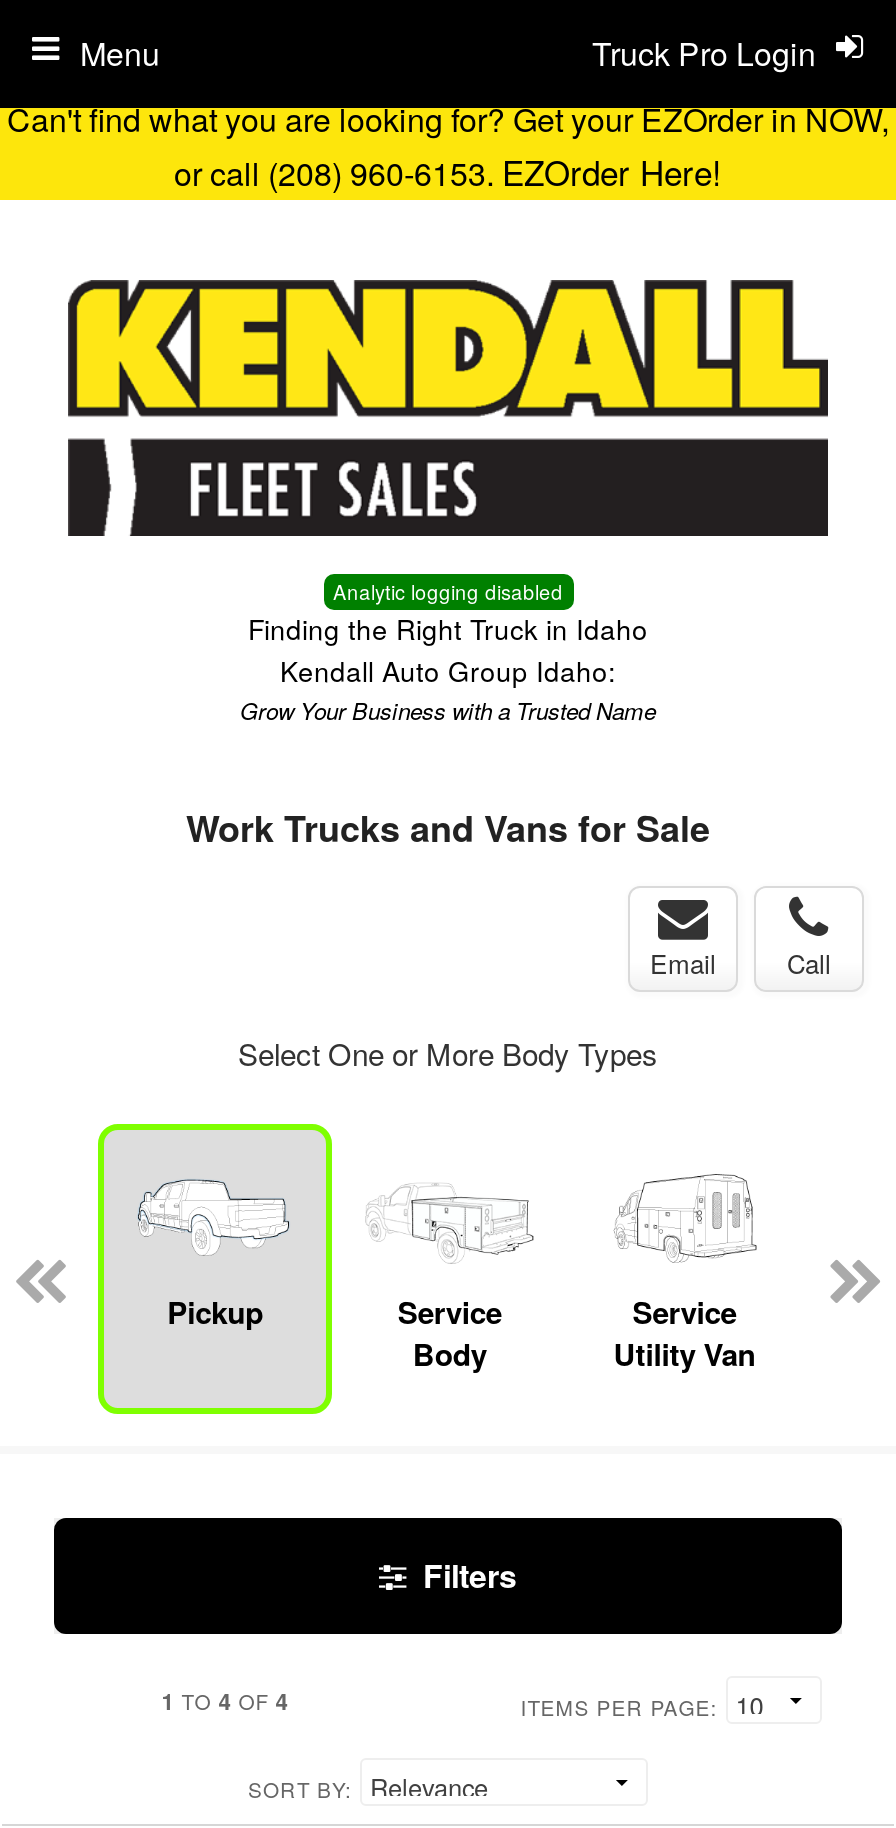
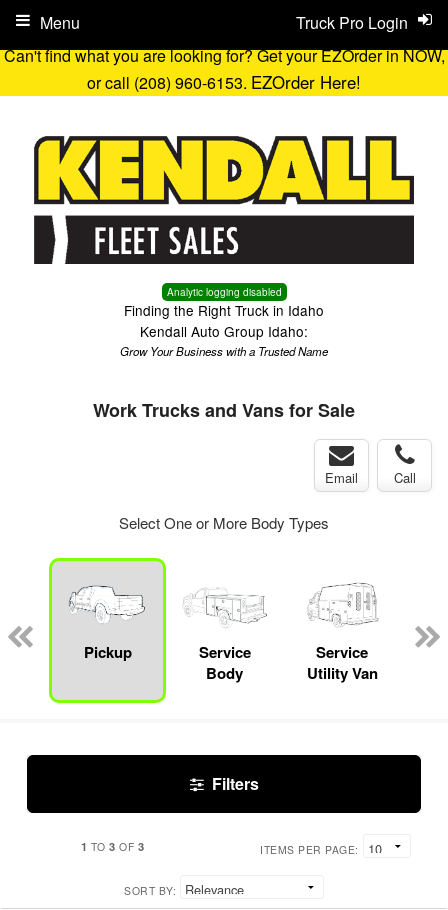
[162,1683,288,1715] 1 TO 4 OF 4 -> [81,838,144,854] 1 TO 3 OF 3

